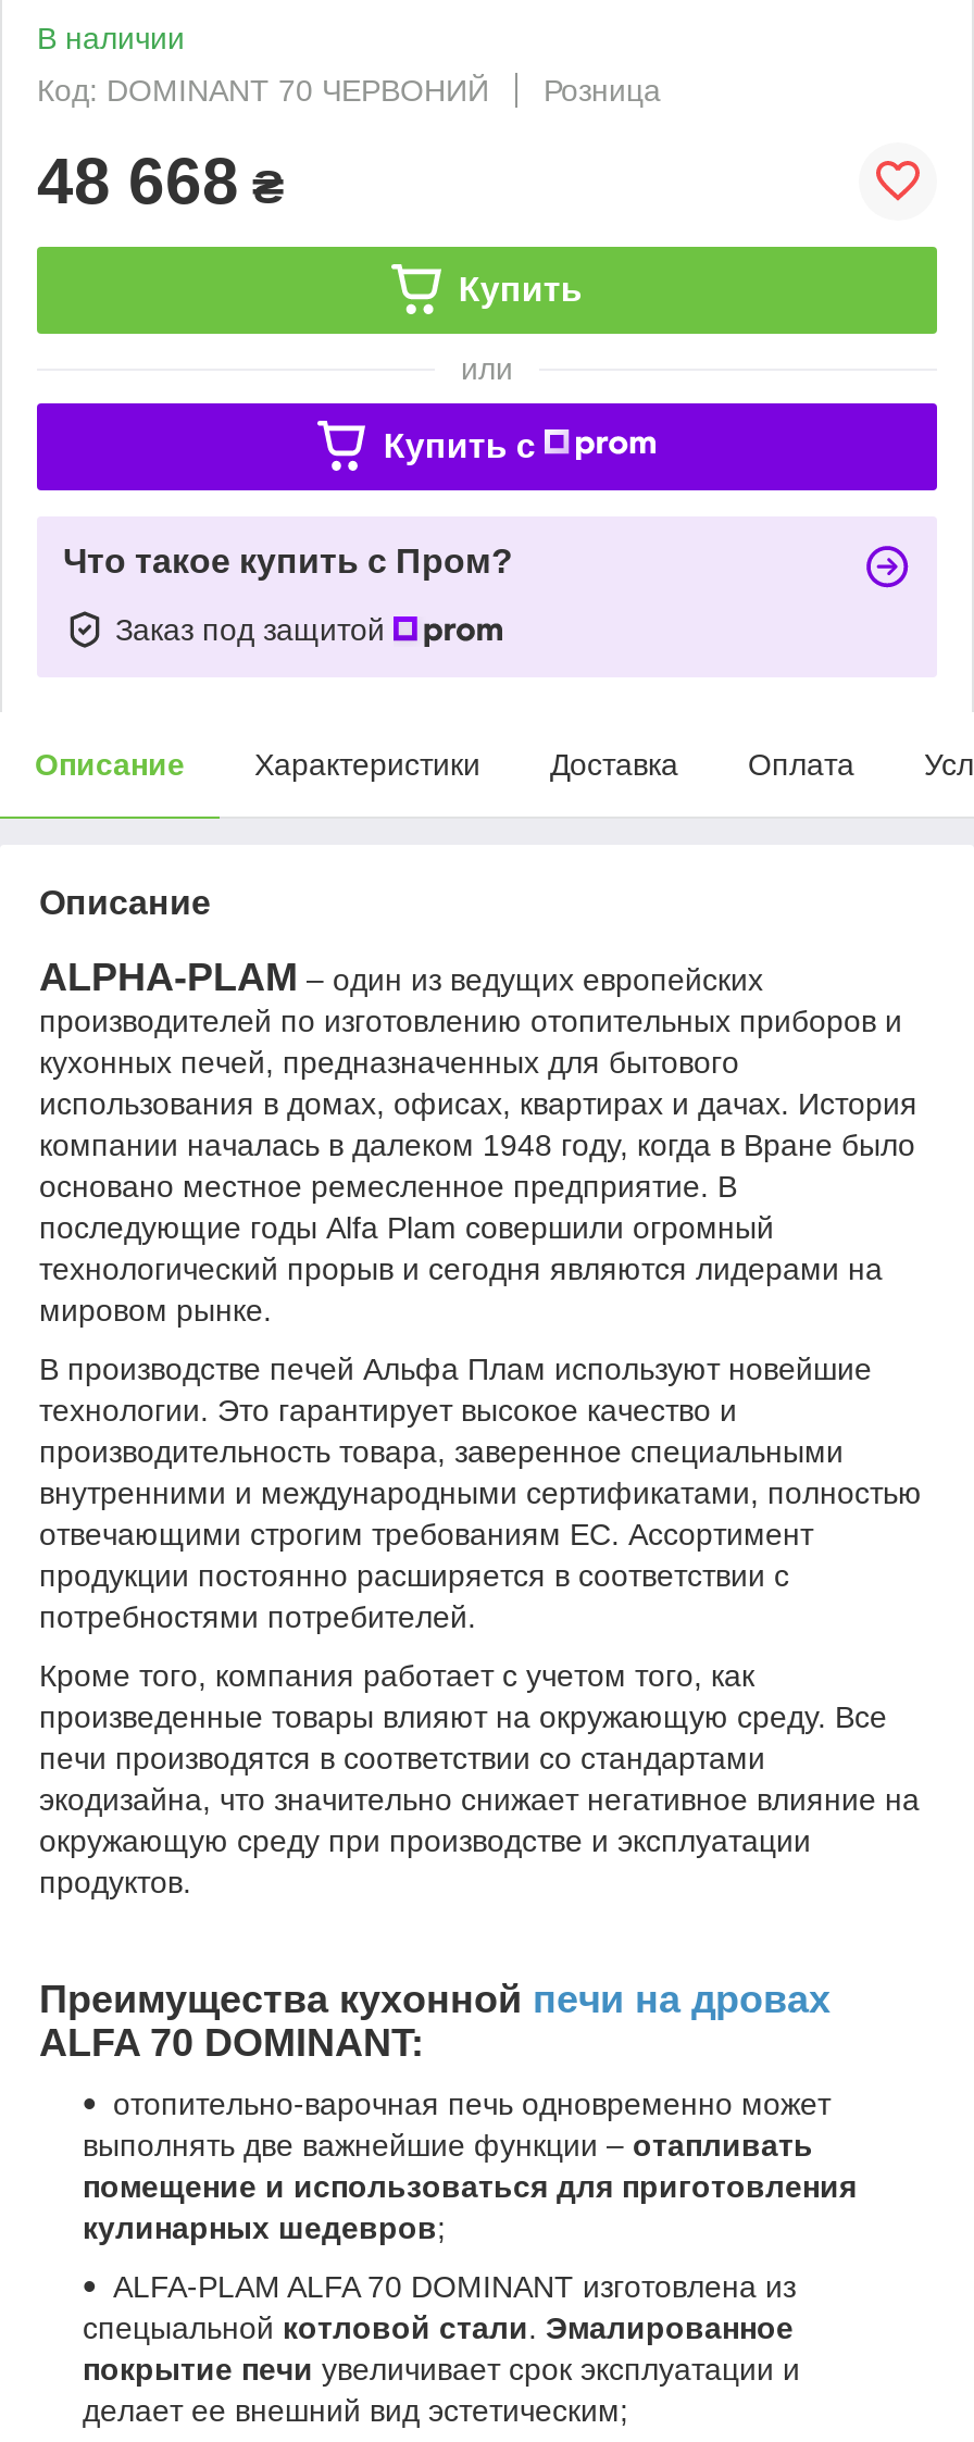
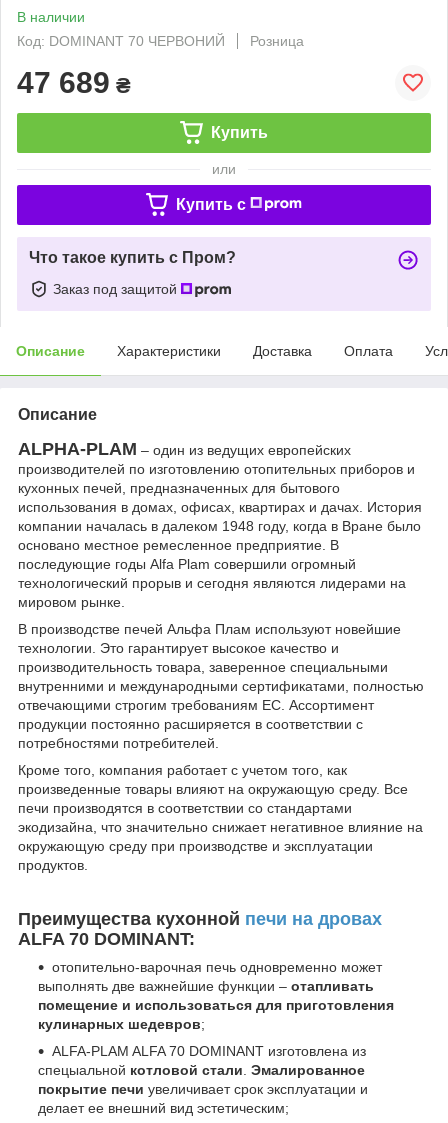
[37,144,285,216] 48 668 ₴ -> [17,66,131,99] 47 689 ₴

